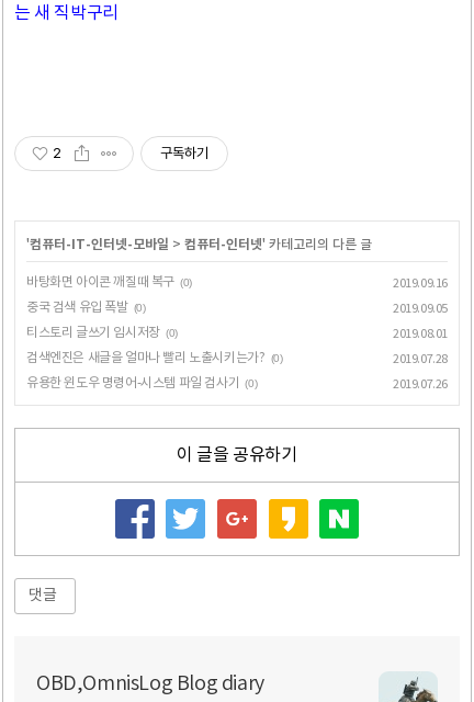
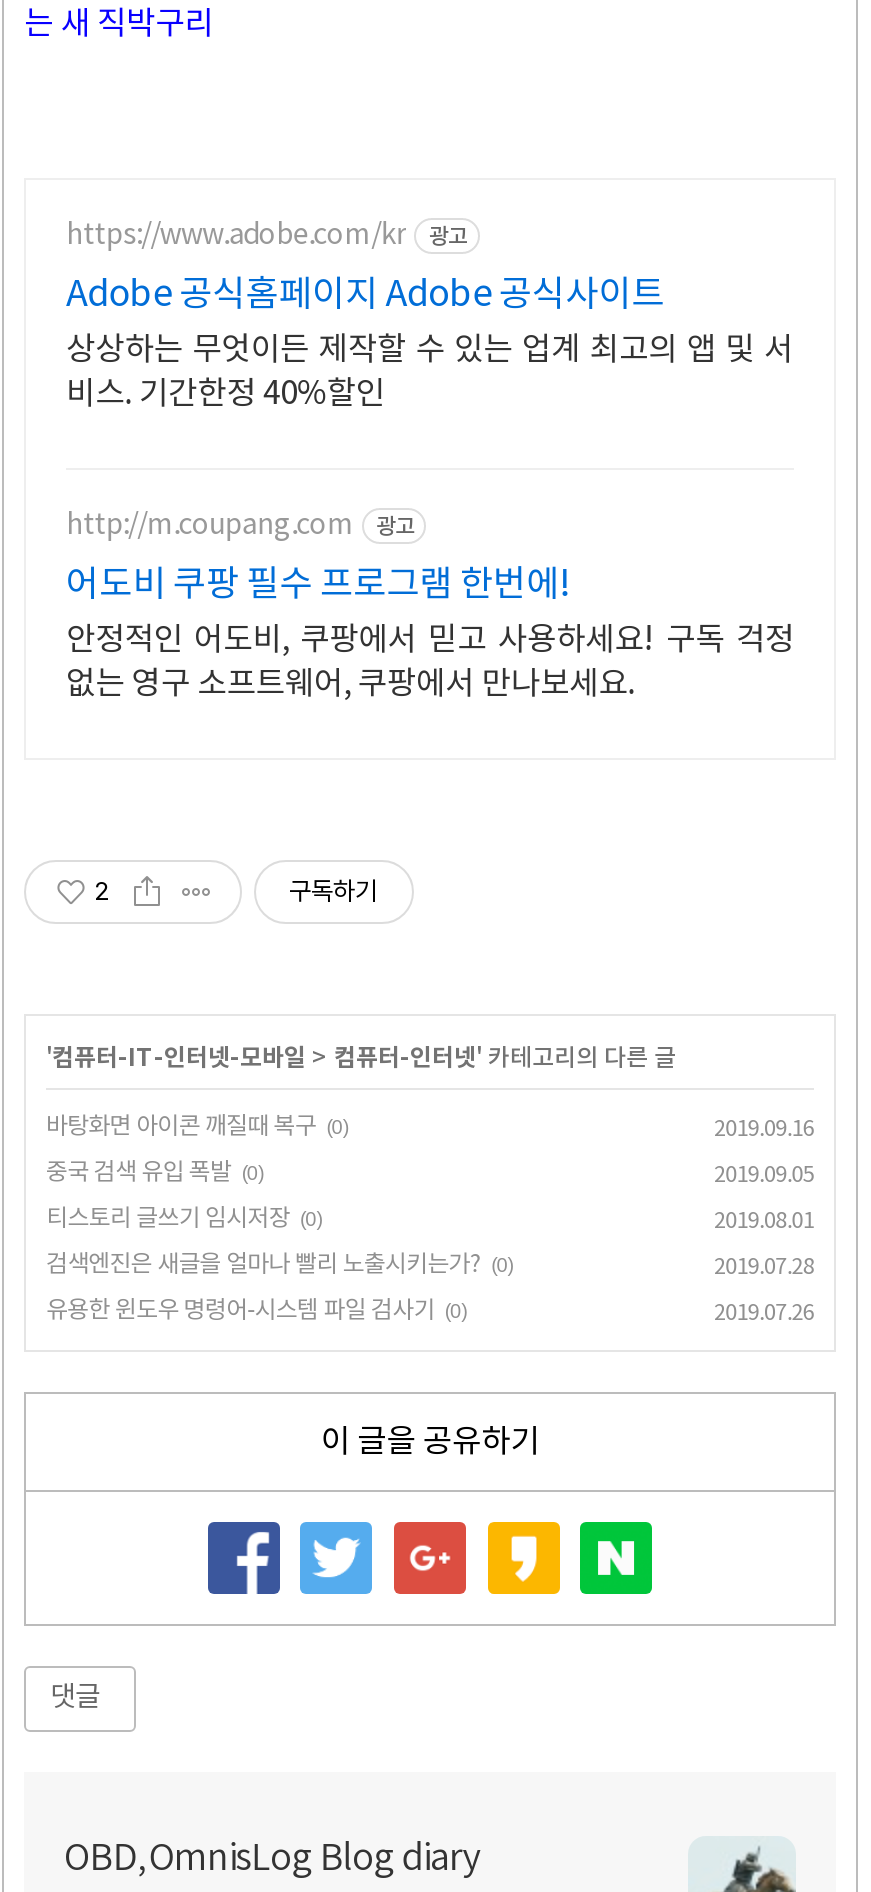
none -> [66,219,793,412] https://www.adobe.com/kr | 광고 | Adobe 공식홈페이지 Adobe 공식사이트 | 상상하는 무엇이든 제작할 수 있는 업계 최고의 앱 및 서 | 비스. 기간한정 40%할인
none -> [66,509,794,702] http://m.coupang.com | 광고 | 어도비 쿠팡 필수 프로그램 한번에! | 안정적인 어도비, 쿠팡에서 믿고 사용하세요! 구독 걱정 | 없는 영구 소프트웨어, 쿠팡에서 만나보세요.

